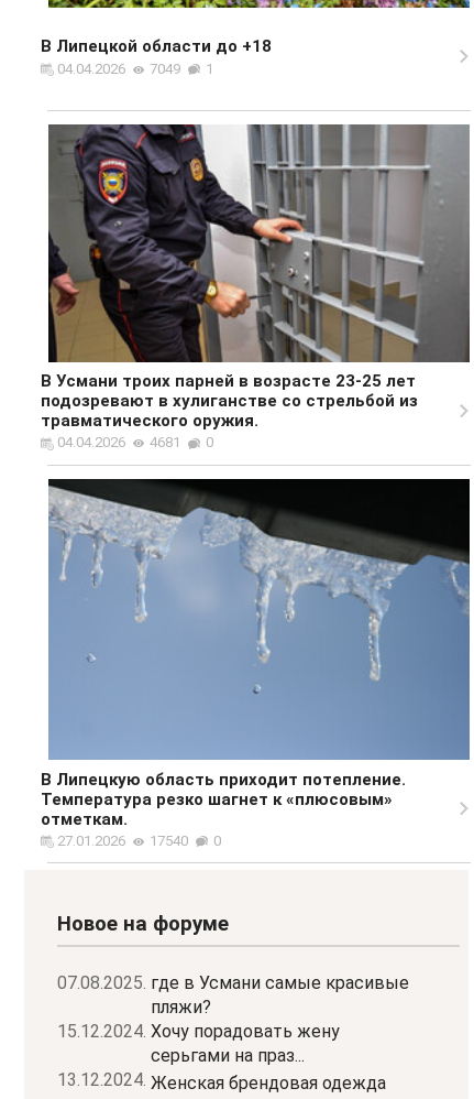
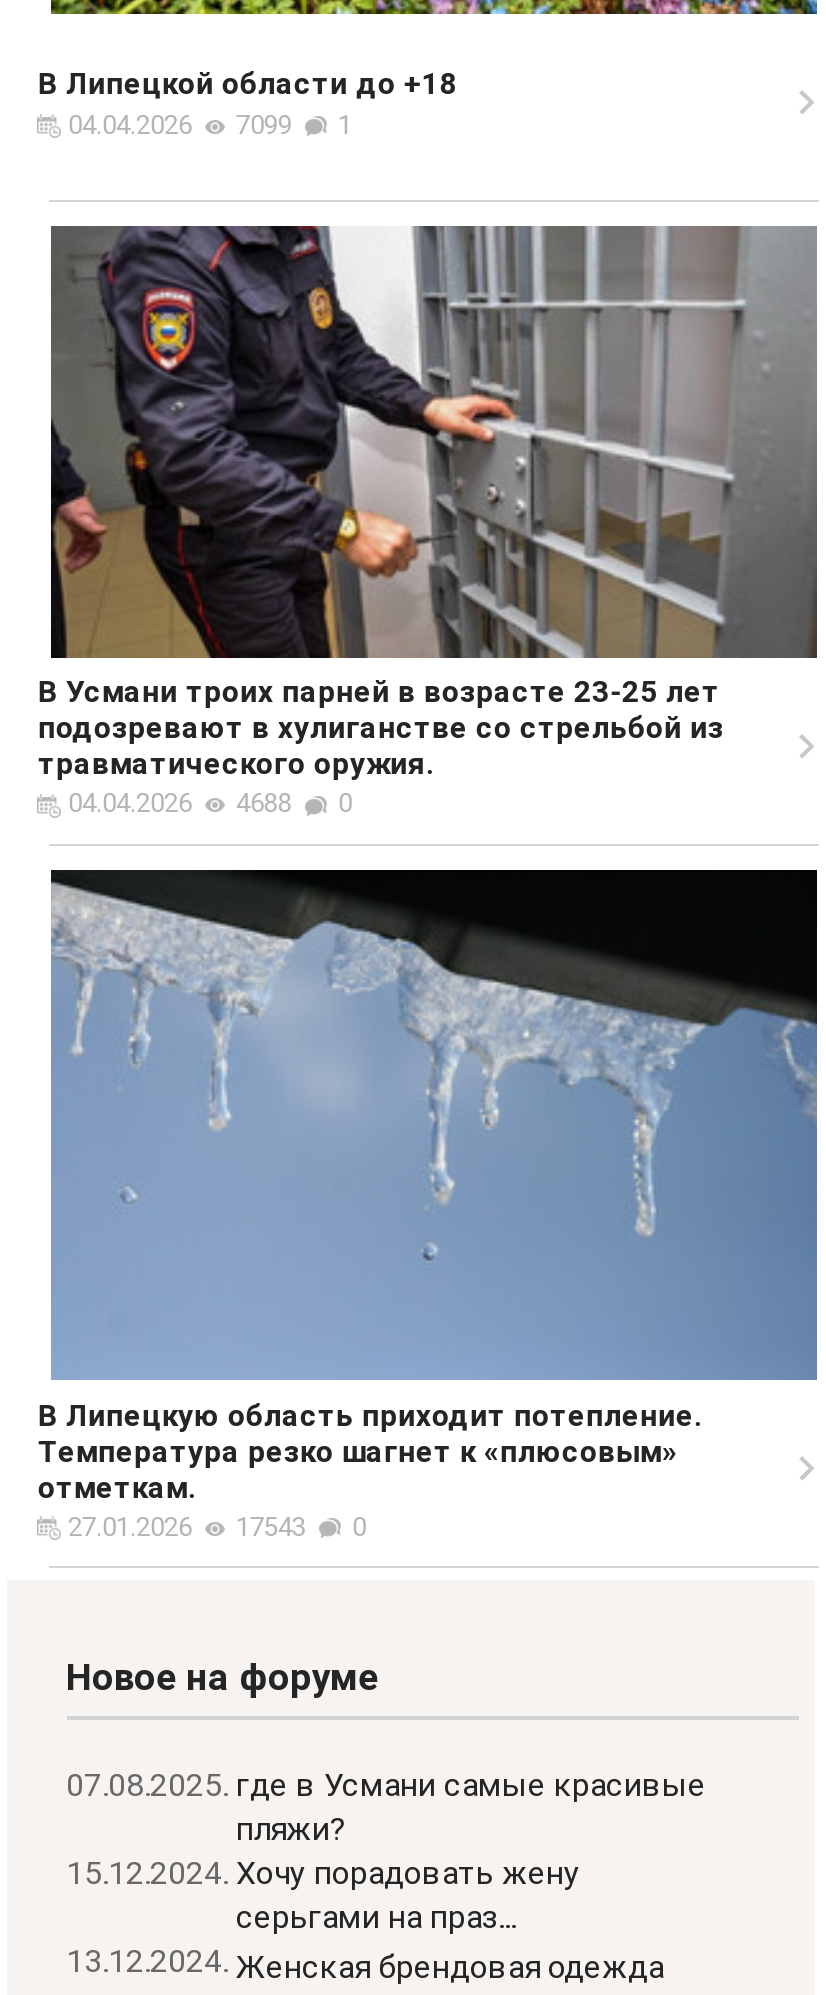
[58,60,214,77] 04.04.2026 7049 1 -> [68,109,352,139] 04.04.2026 7099 1
[58,434,214,451] 04.04.2026 4681 0 -> [68,789,352,819] 04.04.2026 4688 0
[58,832,221,849] 27.01.2026 17540 0 -> [68,1512,366,1542] 27.01.2026 17543 0

